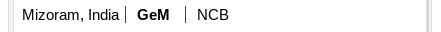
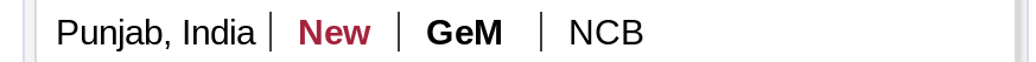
[22,6,119,23] Mizoram, India -> [56,12,371,52] Punjab, India | New

